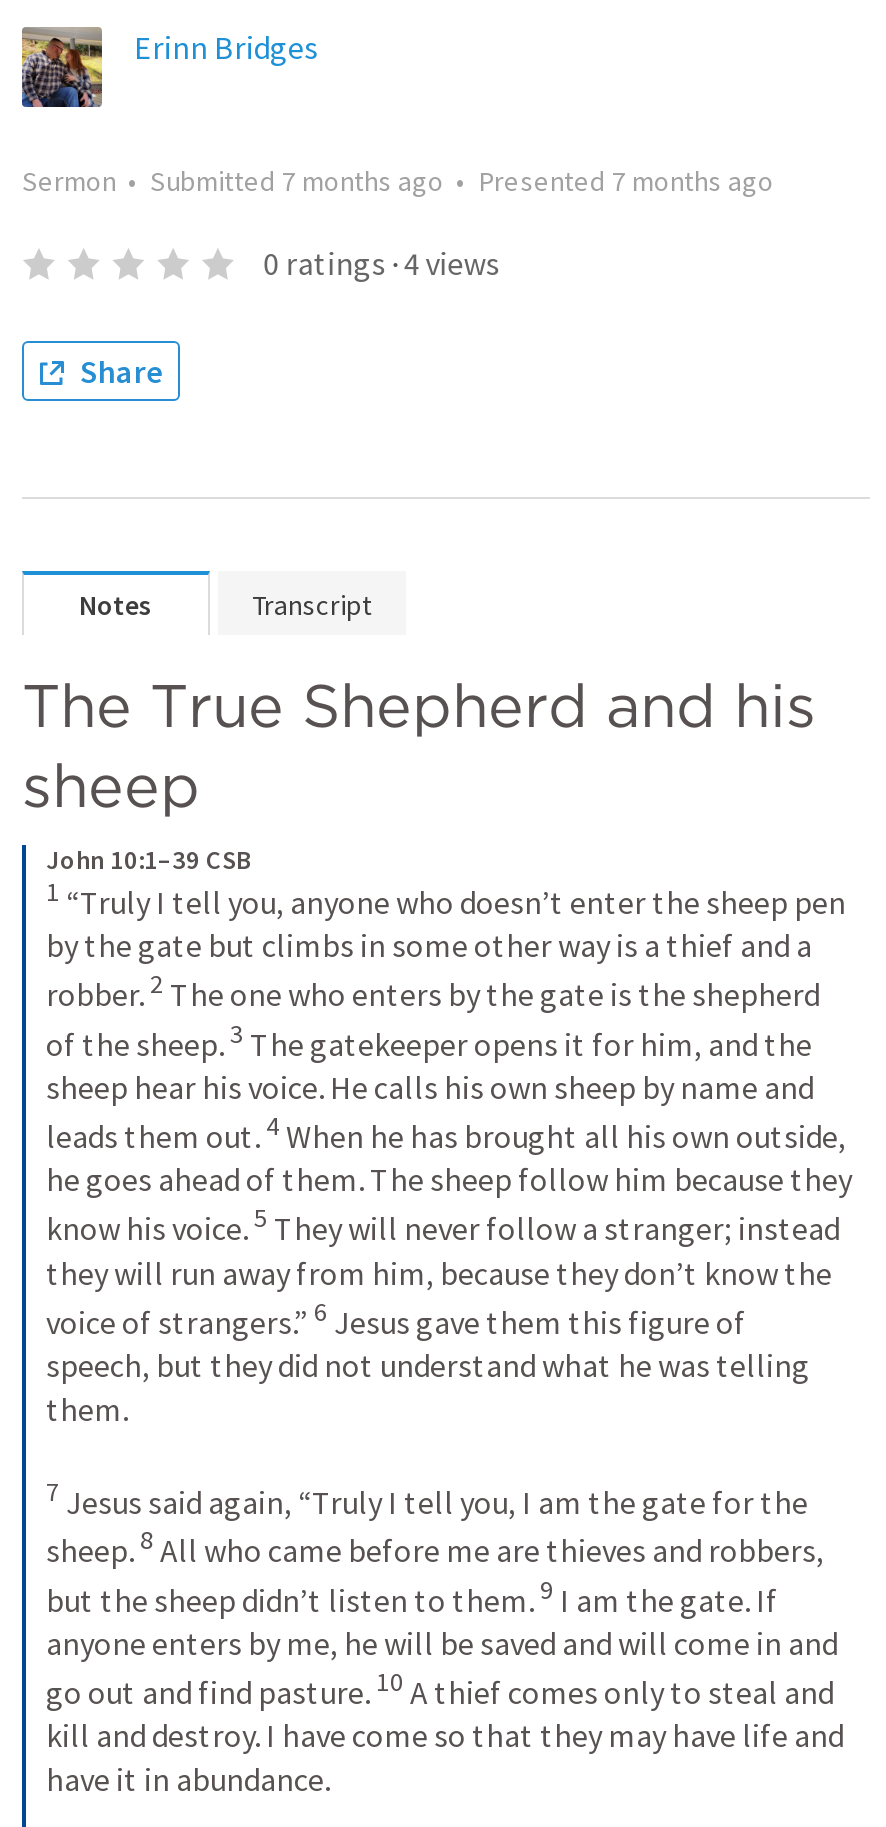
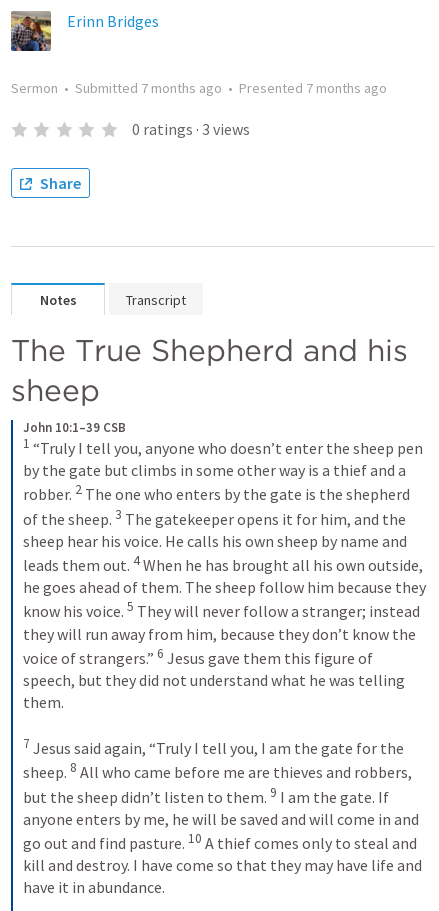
[263,243,499,283] 0 ratings · 4 views -> [132,119,250,139] 0 ratings · 3 views

